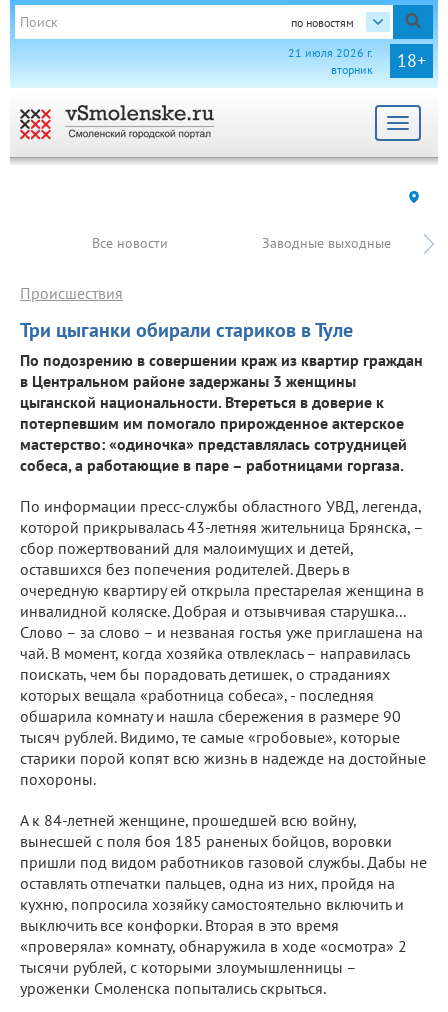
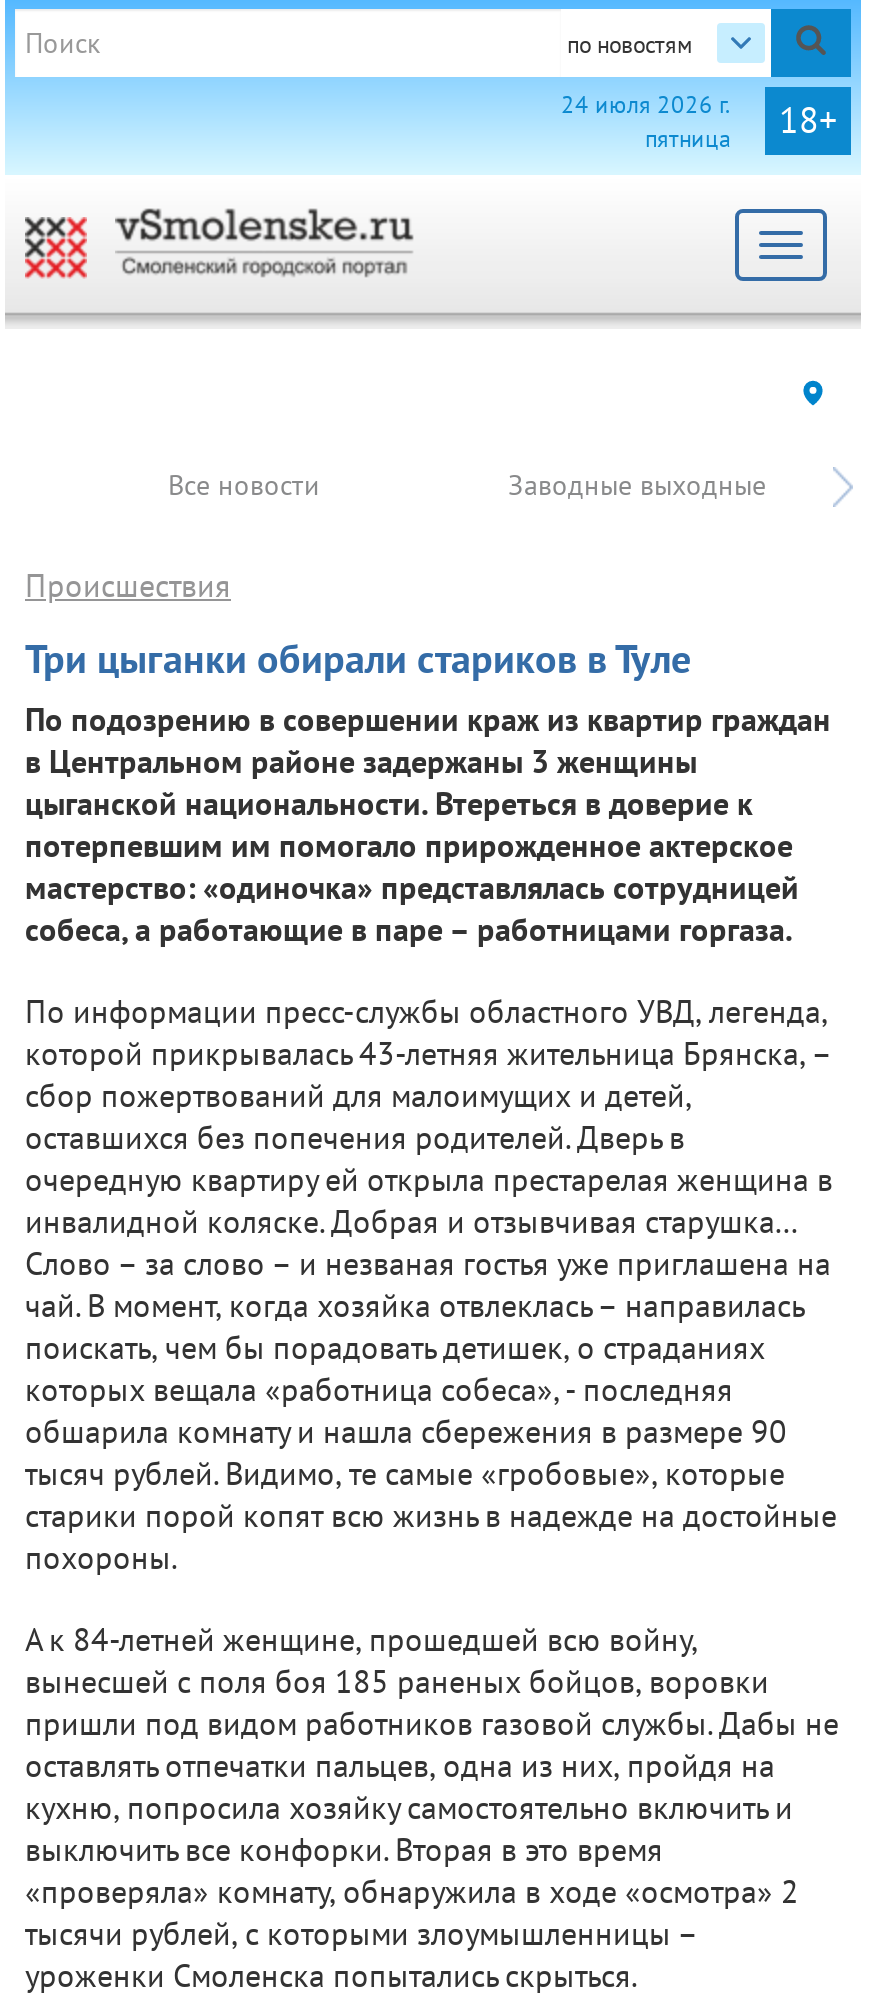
[288,45,373,77] 21 июля 2026 г. | вторник -> [561,89,731,153] 24 июля 2026 г. | пятница

